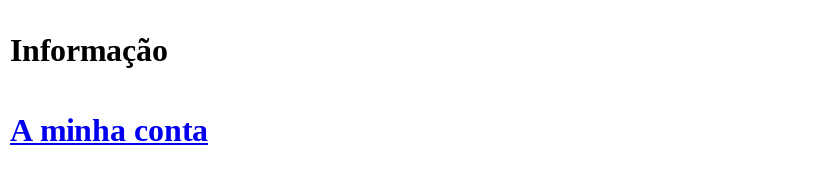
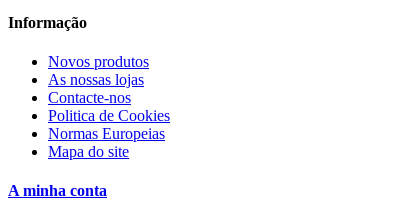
none -> [48,53,170,160] Novos produtos | As nossas lojas | Contacte-nos | Politica de Cookies | Normas Europeias | Mapa do site

